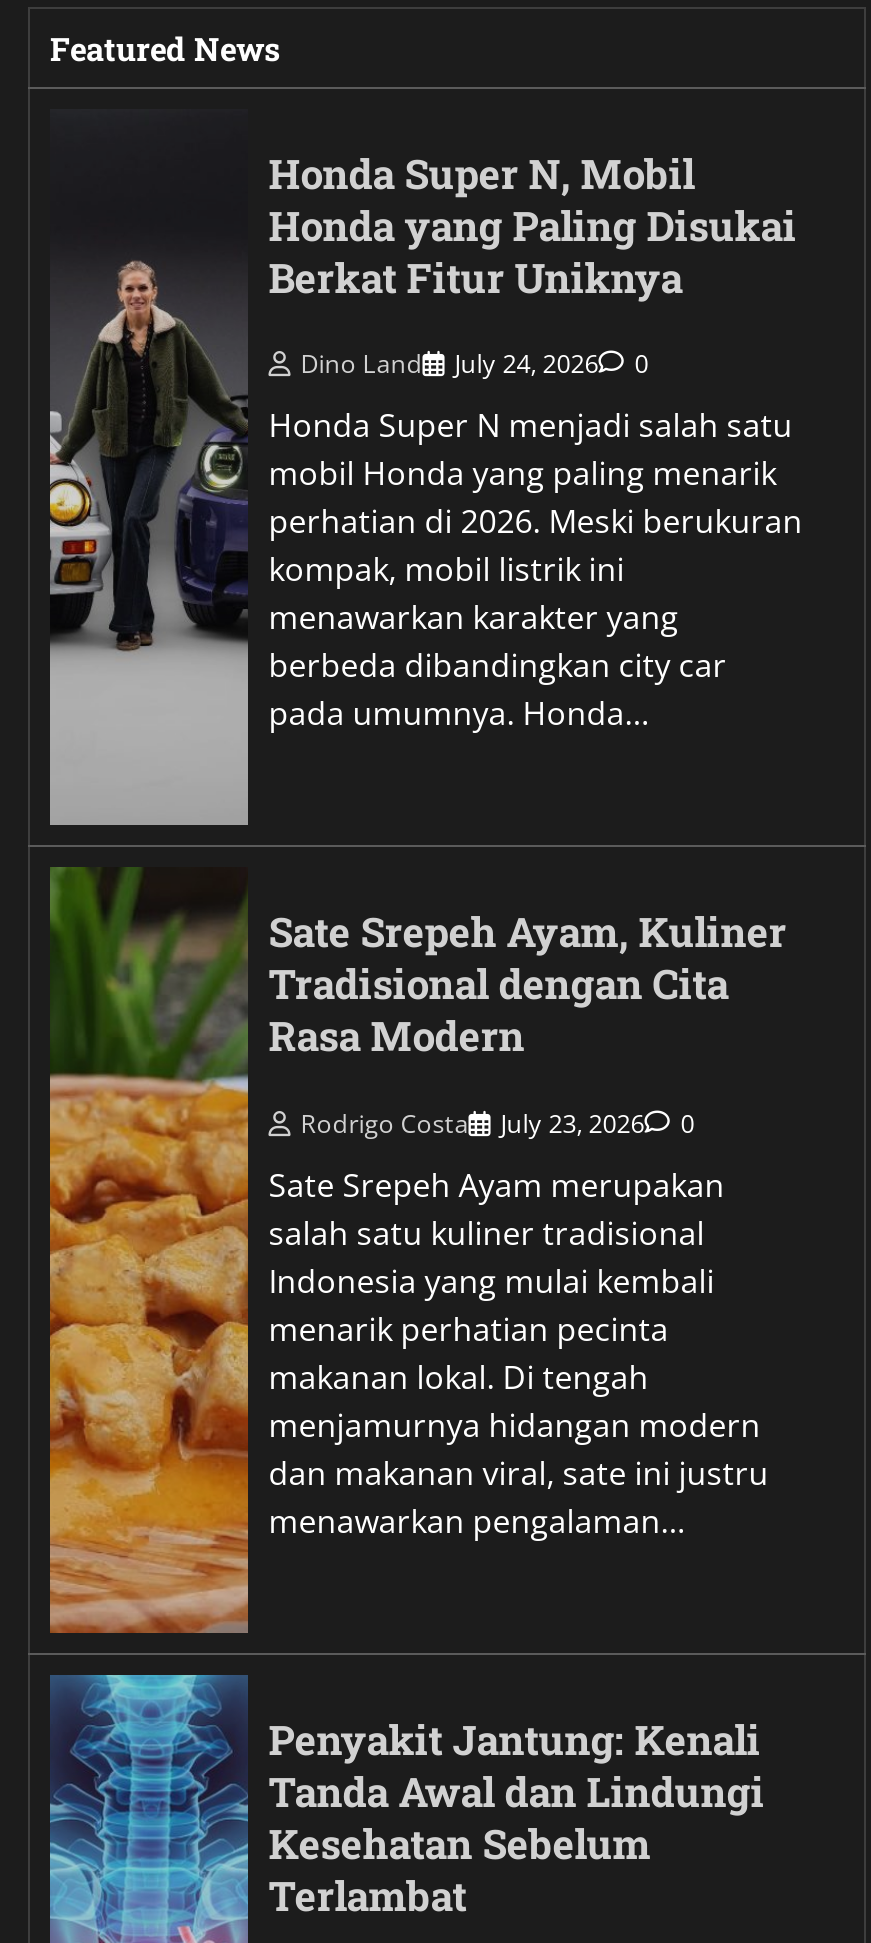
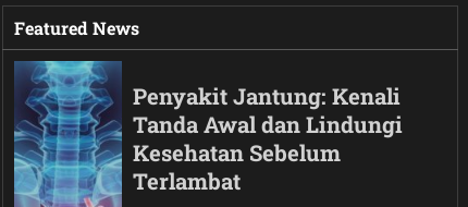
[48,147,802,827] [image] | Honda Super N, Mobil | Honda yang Paling Disukai | Berkat Fitur Uniknya | Dino Land | July 24, 2026 | 0 | Honda Super N menjadi salah satu | mobil Honda yang paling menarik | perhatian di 2026. Meski berukuran | kompak, mobil listrik ini | menawarkan karakter yang | berbeda dibandingkan city car | pada umumnya. Honda… -> none
[48,865,786,1635] [image] | Sate Srepeh Ayam, Kuliner | Tradisional dengan Cita | Rasa Modern | Rodrigo Costa | July 23, 2026 | 0 | Sate Srepeh Ayam merupakan | salah satu kuliner tradisional | Indonesia yang mulai kembali | menarik perhatian pecinta | makanan lokal. Di tengah | menjamurnya hidangan modern | dan makanan viral, sate ini justru | menawarkan pengalaman… -> none

